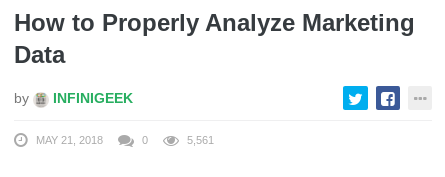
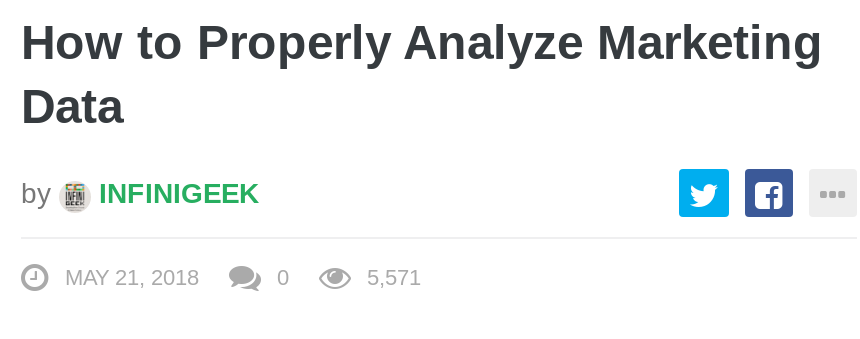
[184,134,214,146] 5,561 -> [361,266,421,290] 5,571

